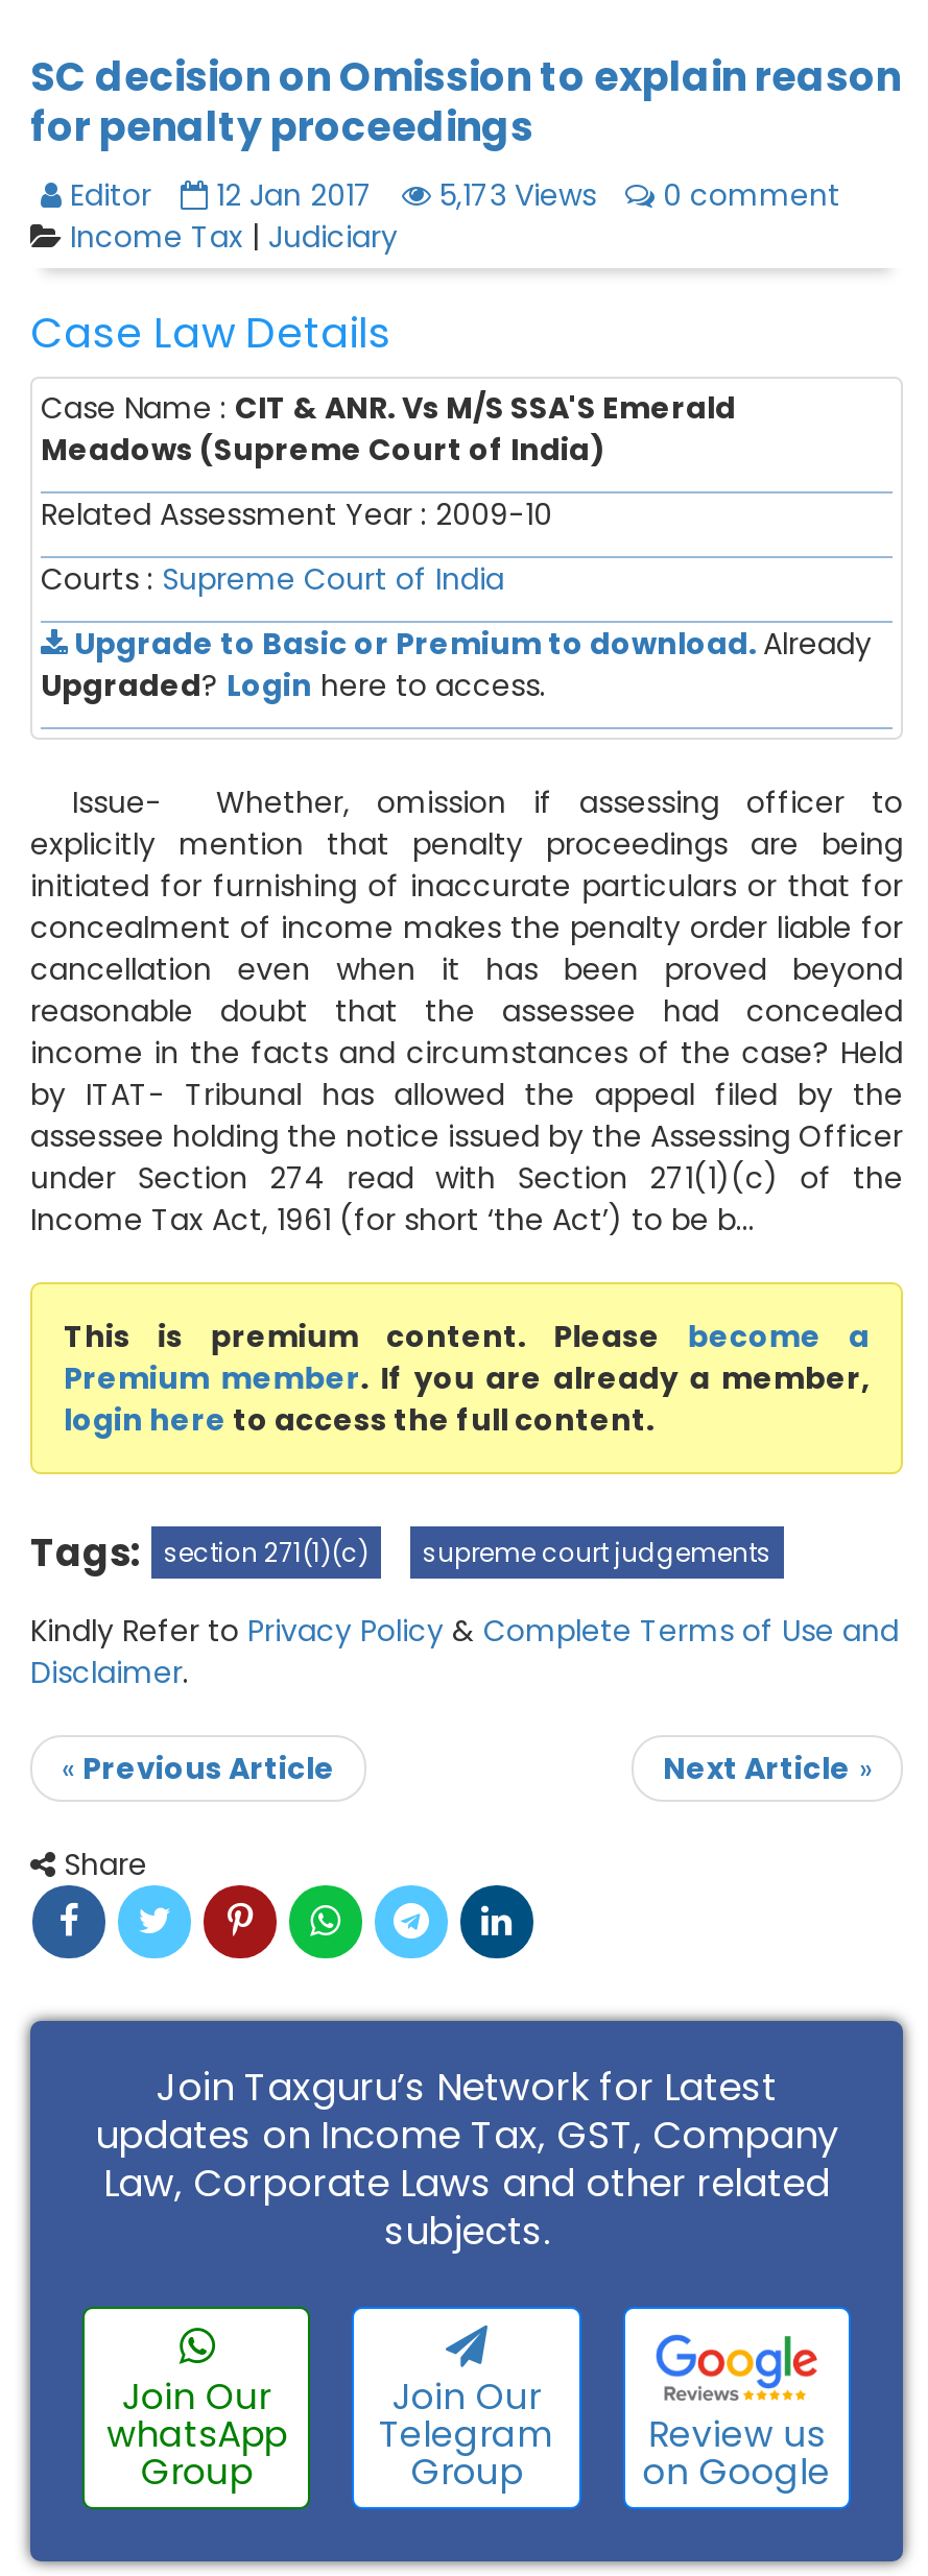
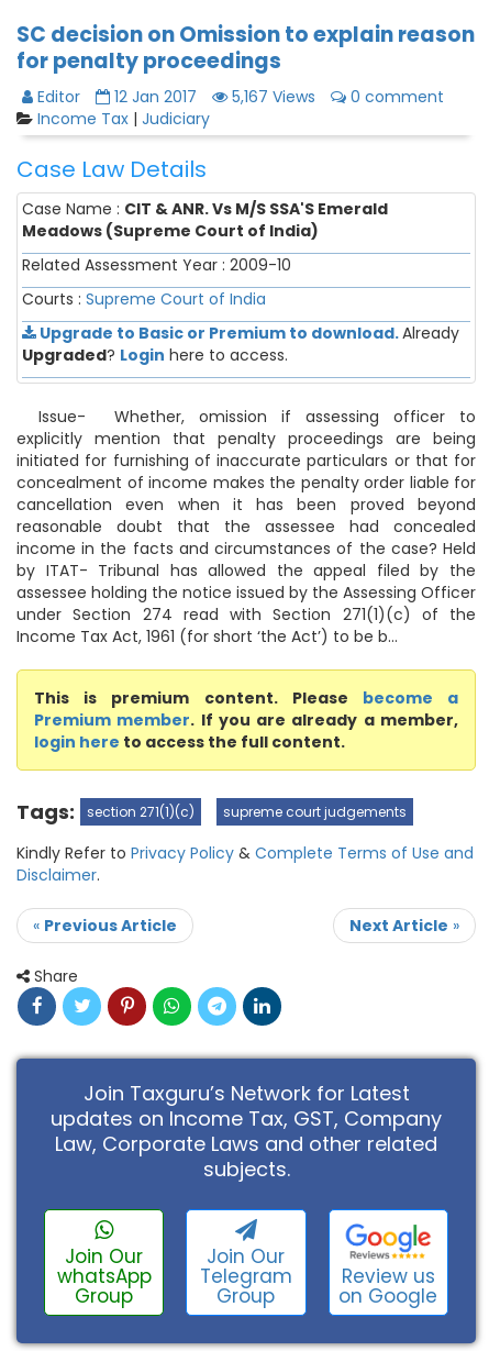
[62,174,840,216] Editor 12 Jan 2017 5,173 Views 0 comment -> [33,86,444,108] Editor 12 Jan 2017 5,167 Views 0 comment

